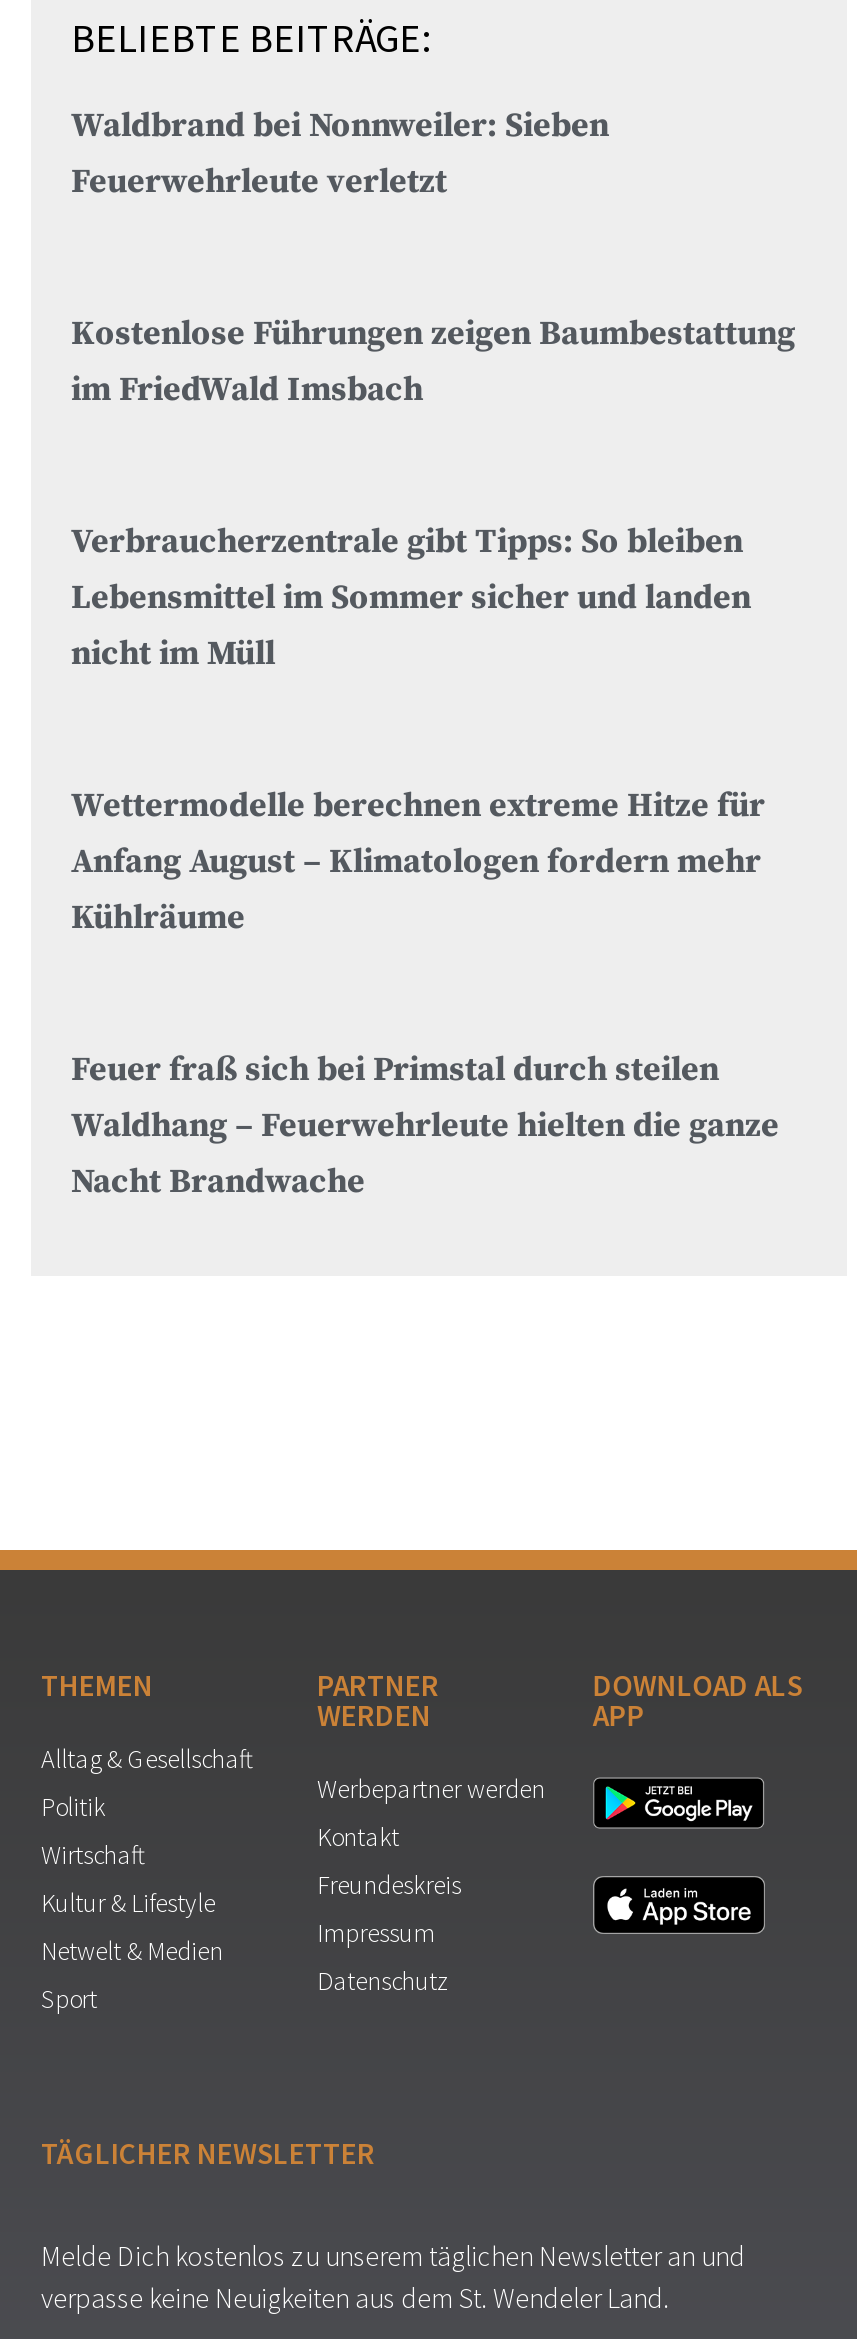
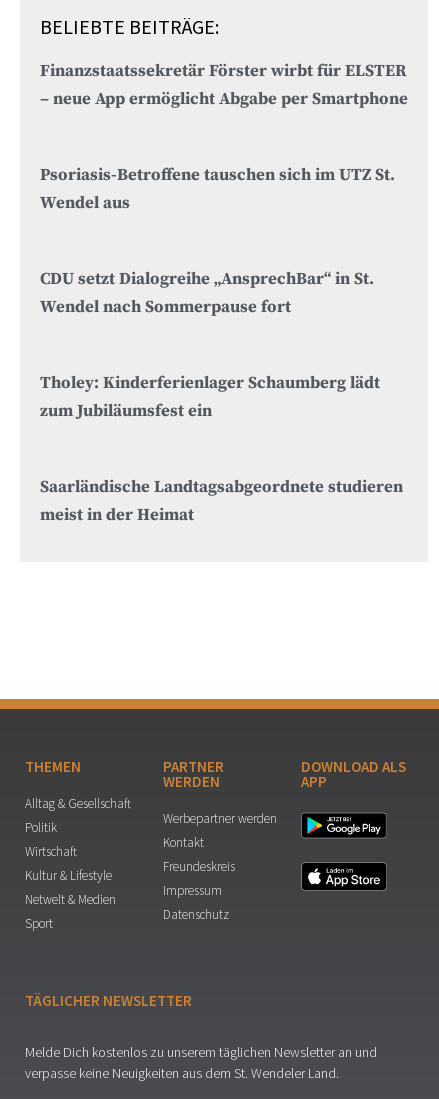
[71,107,609,205] Waldbrand bei Nonnweiler: Sieben | Feuerwehrleute verletzt -> [40,61,408,110] Finanzstaatssekretär Förster wirbt für ELSTER | – neue App ermöglicht Abgabe per Smartphone
[71,315,795,413] Kostenlose Führungen zeigen Baumbestattung | im FriedWald Imsbach -> [40,165,395,214] Psoriasis-Betroffene tauschen sich im UTZ St. | Wendel aus
[71,523,751,677] Verbraucherzentrale gibt Tipps: So bleiben | Lebensmittel im Sommer sicher und landen | nicht im Müll -> [40,269,374,318] CDU setzt Dialogreihe „AnsprechBar“ in St. | Wendel nach Sommerpause fort
[71,787,765,941] Wettermodelle berechnen extreme Hitze für | Anfang August – Klimatologen fordern mehr | Kühlräume -> [40,373,380,422] Tholey: Kinderferienlager Schaumberg lädt | zum Jubiläumsfest ein
[71,1051,779,1205] Feuer fraß sich bei Primstal durch steilen | Waldhang – Feuerwehrleute hielten die ganze | Nacht Brandwache -> [40,477,403,526] Saarländische Landtagsabgeordnete studieren | meist in der Heimat

